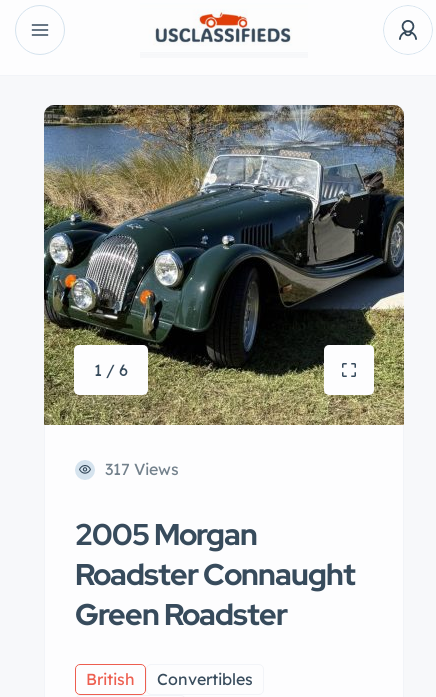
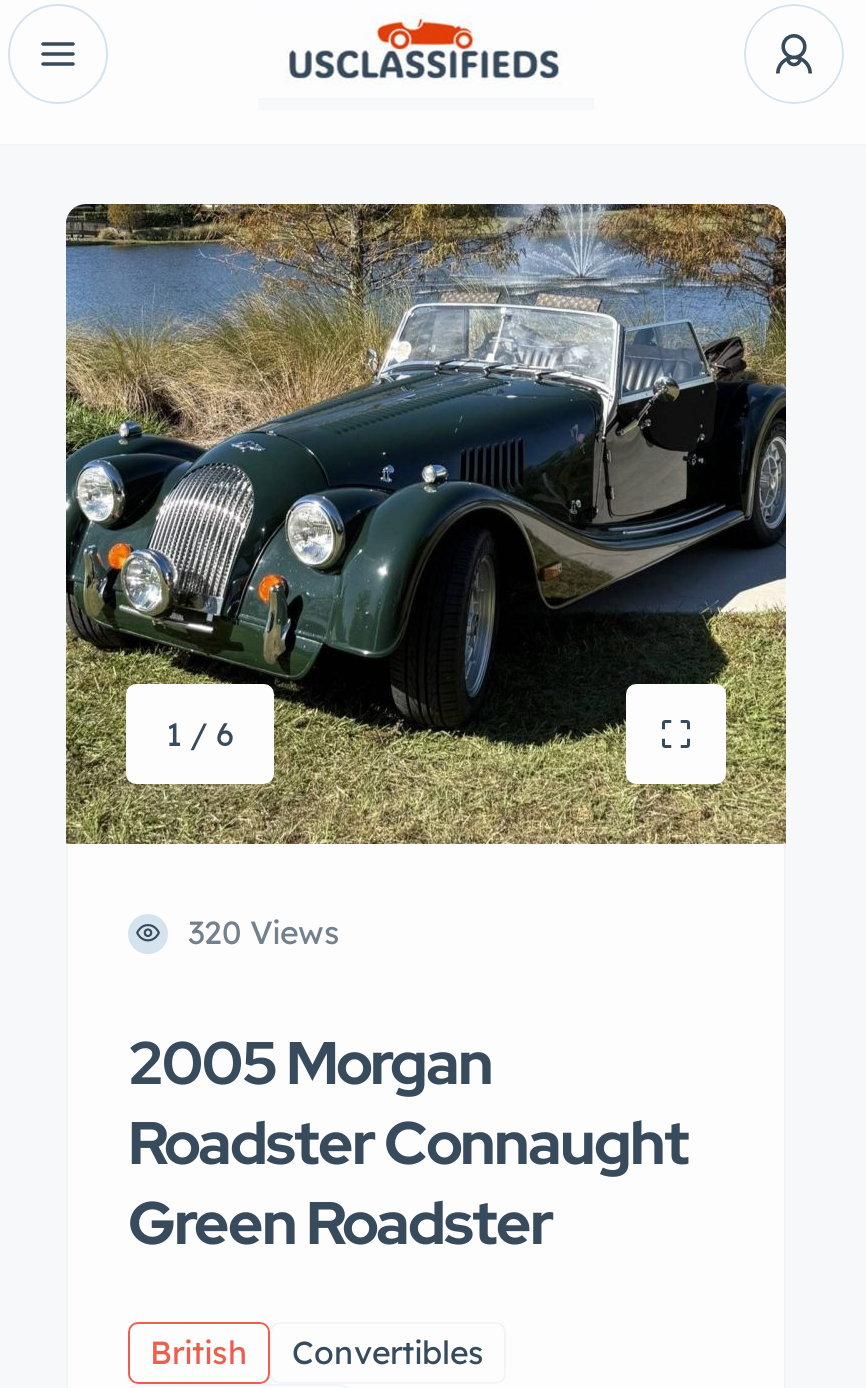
[105,459,179,479] 317 Views -> [188,912,340,952] 320 Views

